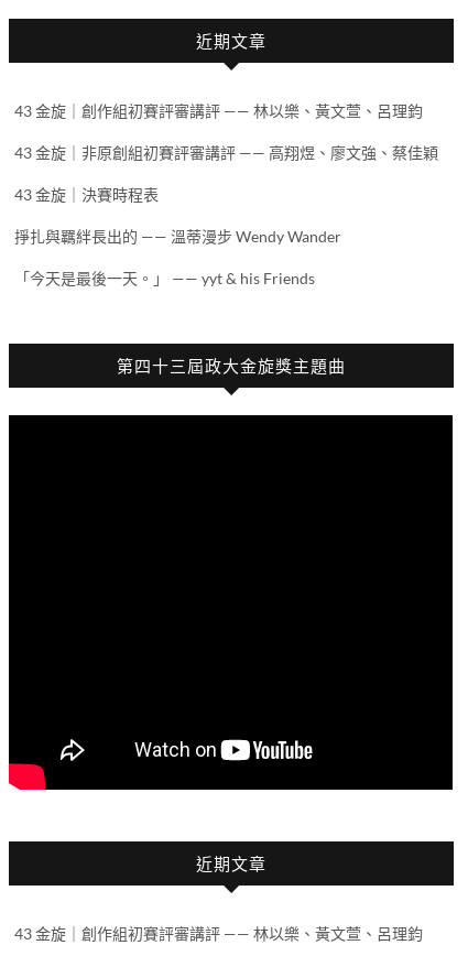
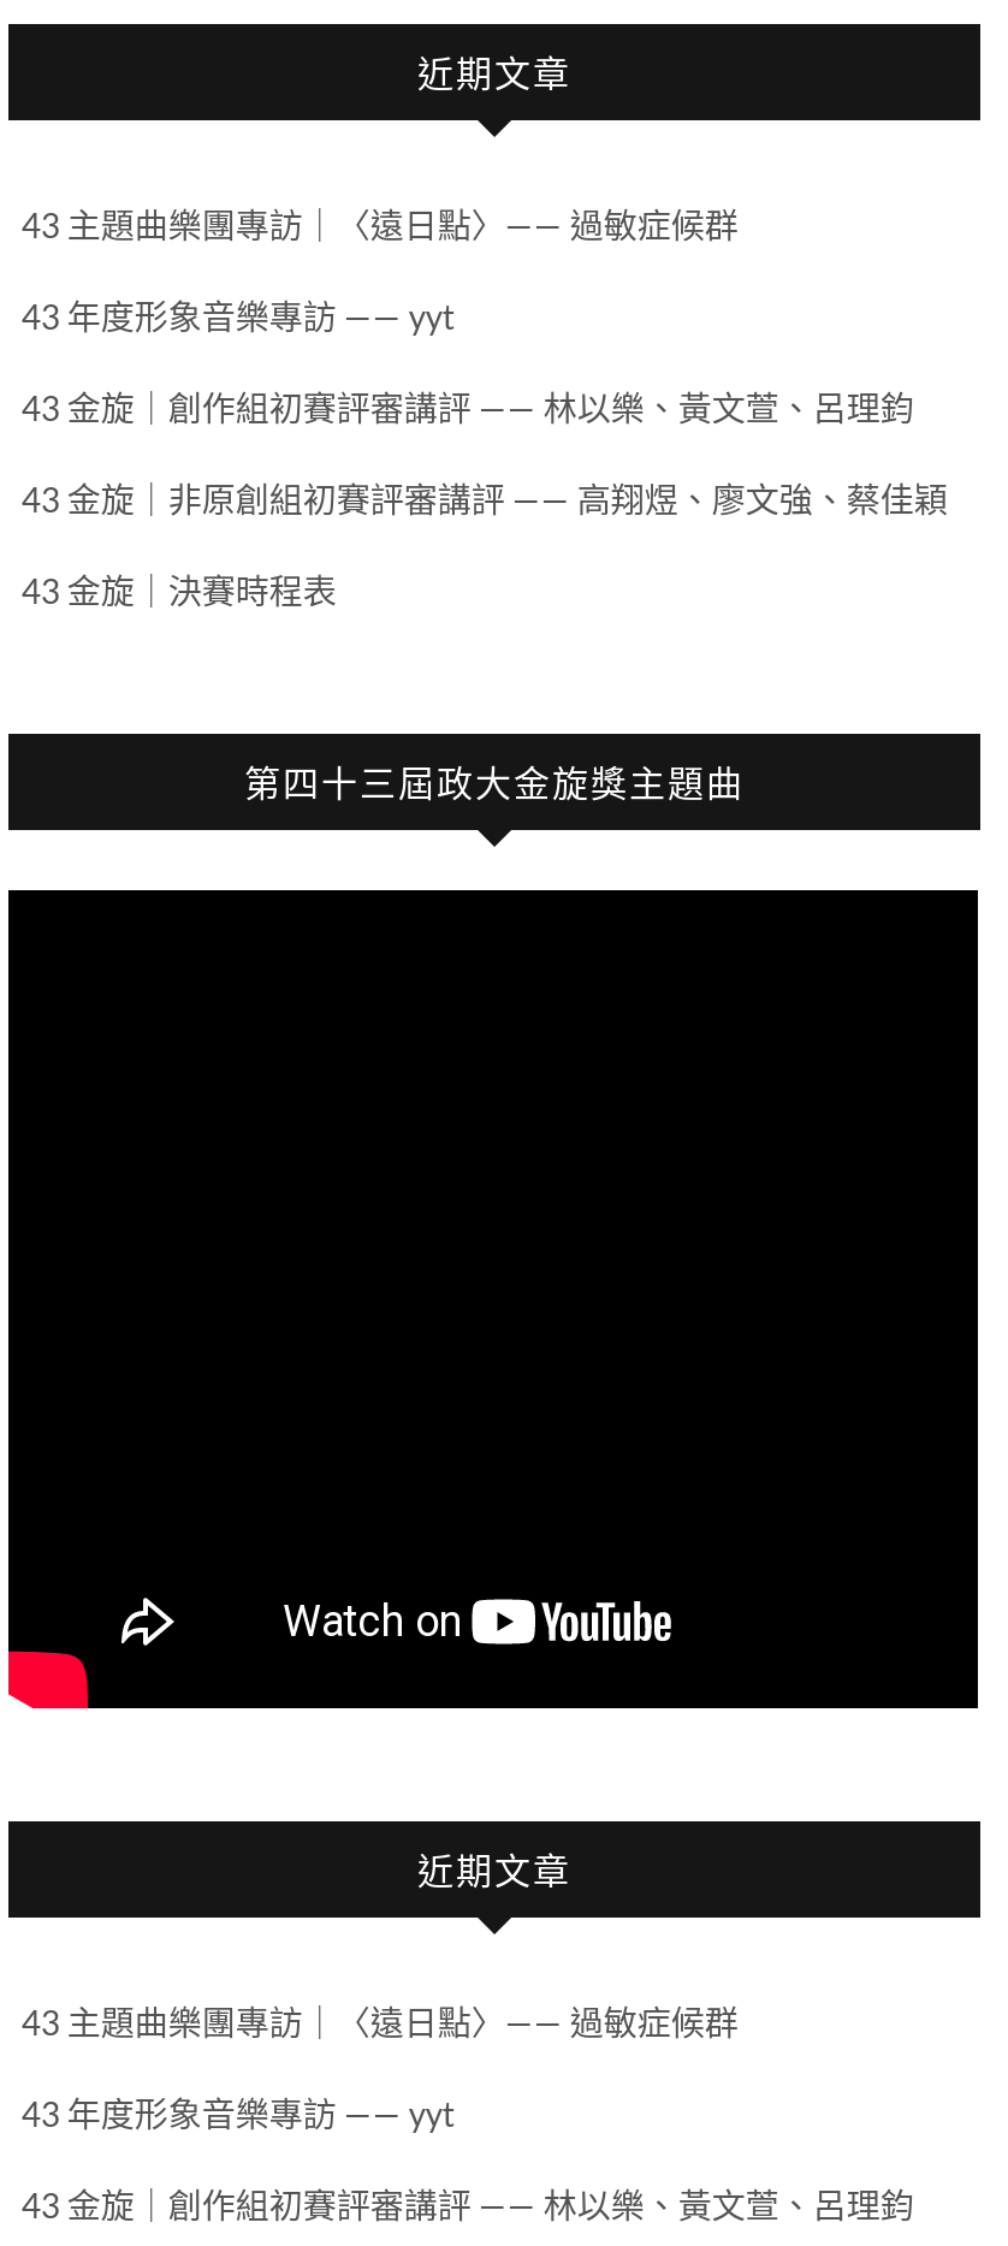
none -> [21,204,738,336] 43 主題曲樂團專訪｜〈遠日點〉—— 過敏症候群 | 43 年度形象音樂專訪 —— yyt
[15,227,345,288] 掙扎與羈絆長出的 —— 溫蒂漫步 Wendy Wander | 「今天是最後一天。」 —— yyt & his Friends -> none
none -> [21,2001,738,2133] 43 主題曲樂團專訪｜〈遠日點〉—— 過敏症候群 | 43 年度形象音樂專訪 —— yyt

